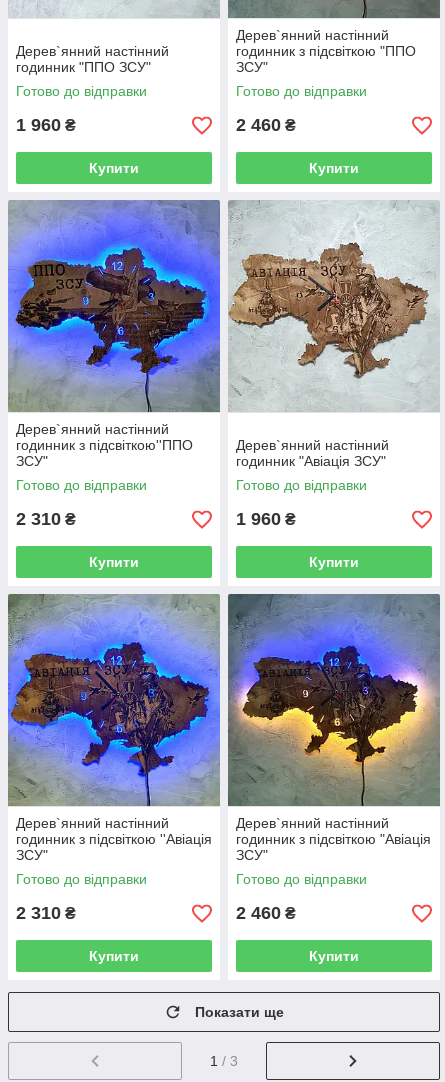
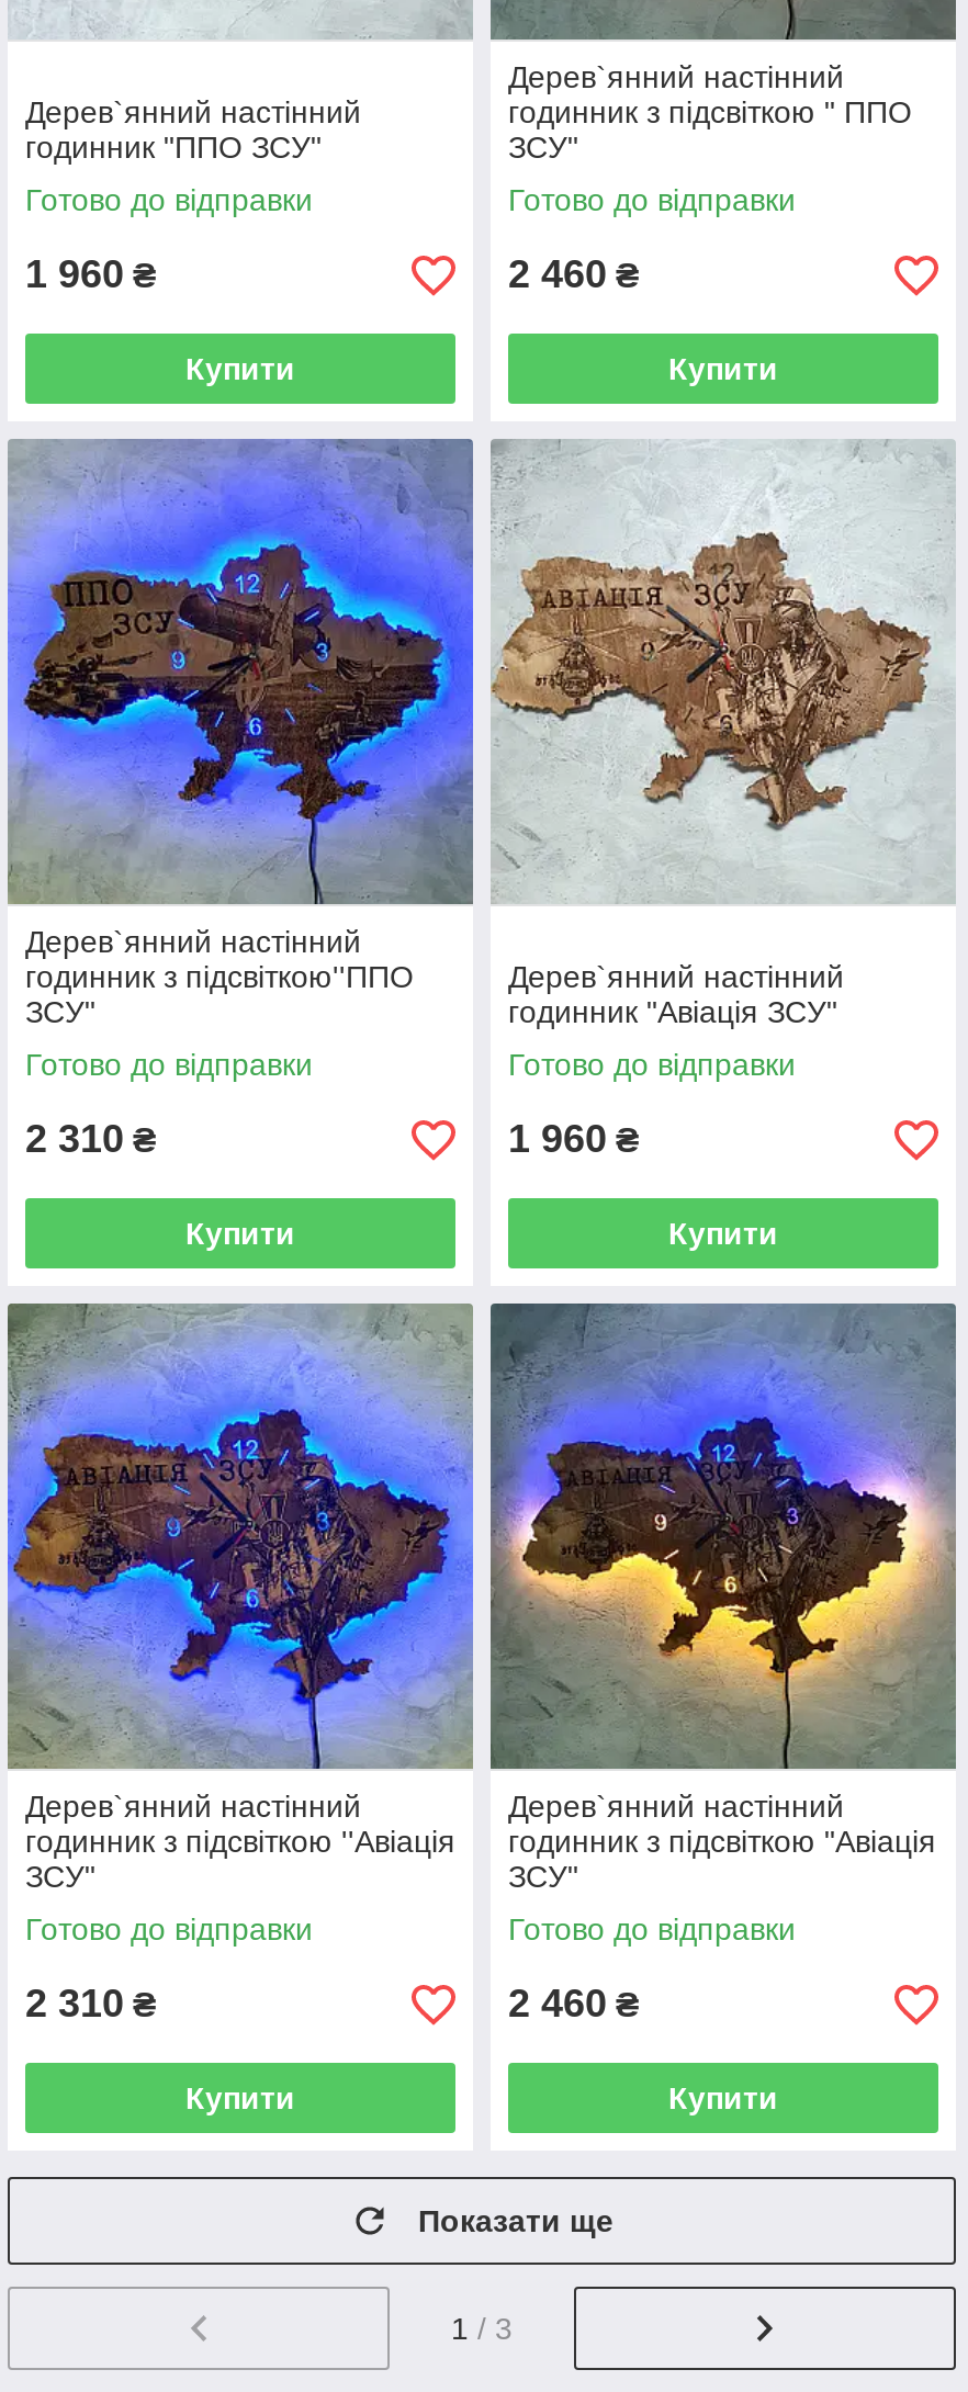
[236,43,416,59] годинник з підсвіткою "ППО -> [508,94,912,129] годинник з підсвіткою " ППО

